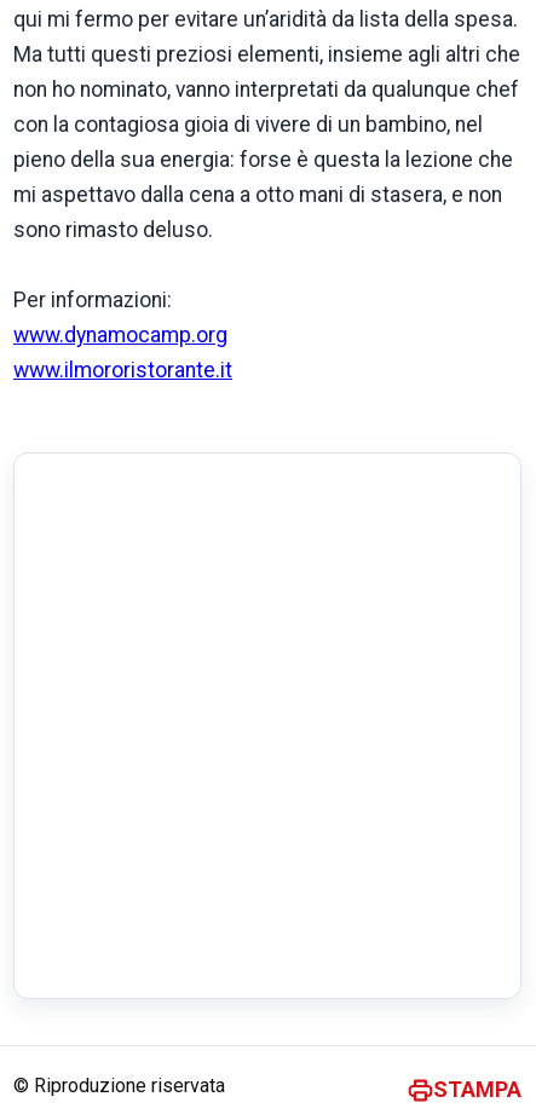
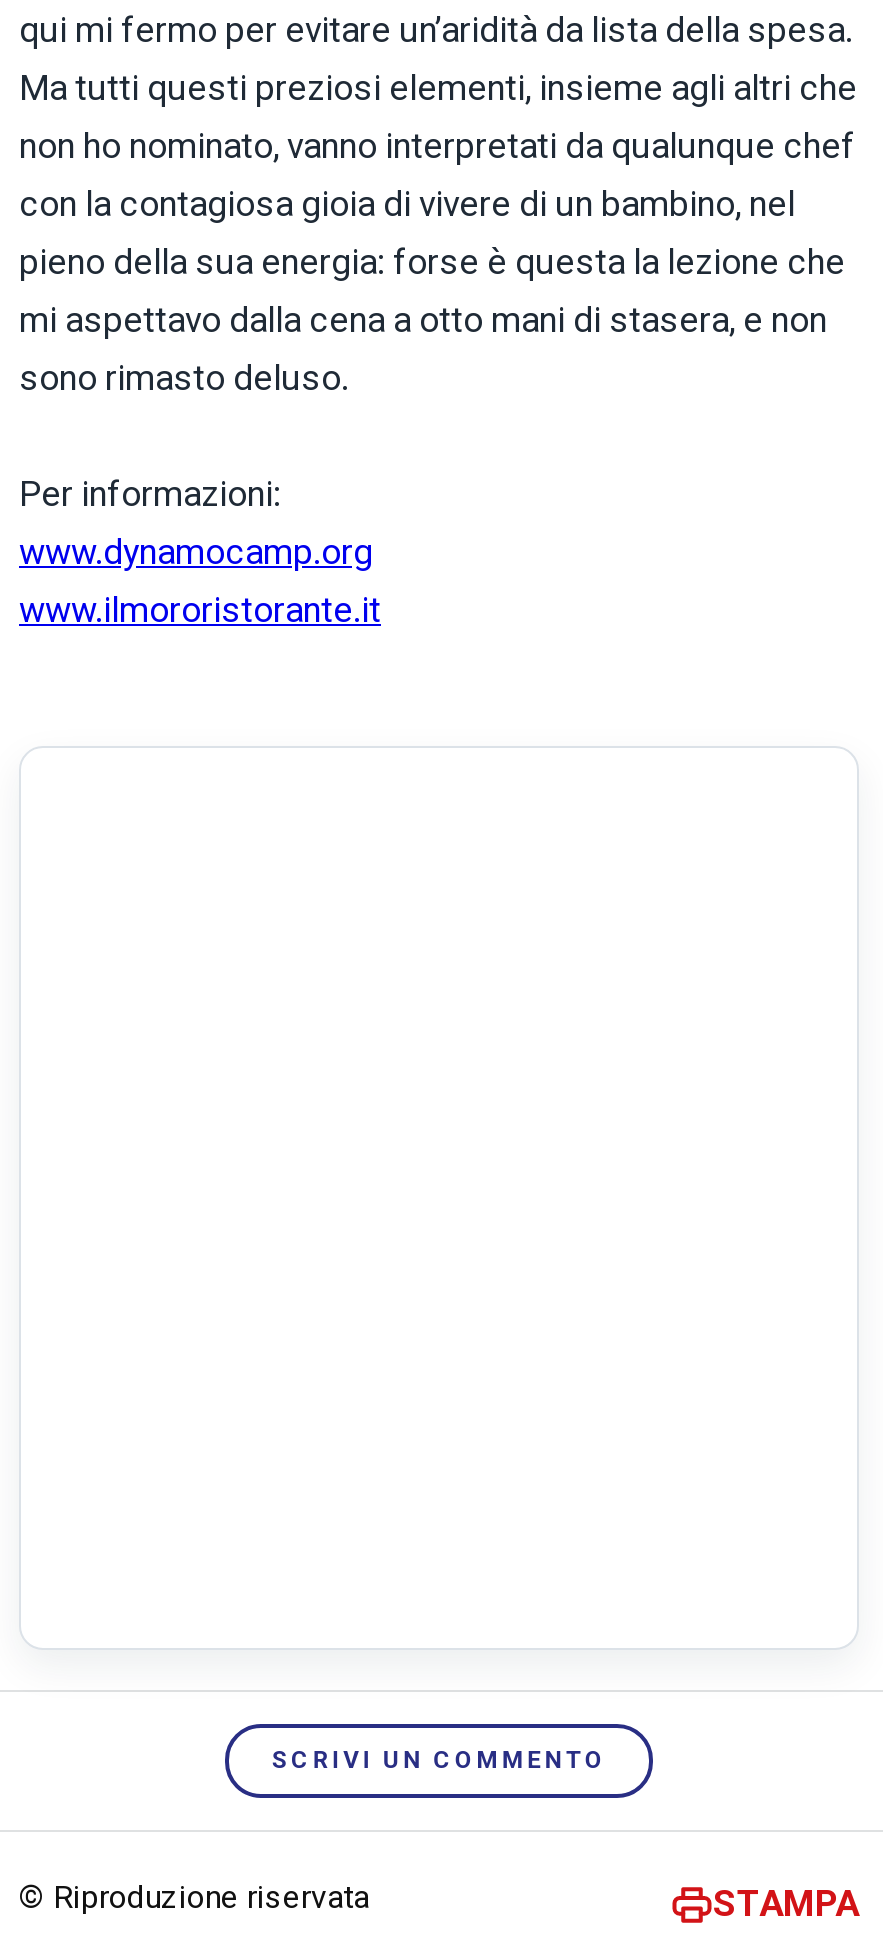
none -> [272,1747,606,1775] SCRIVI UN COMMENTO

